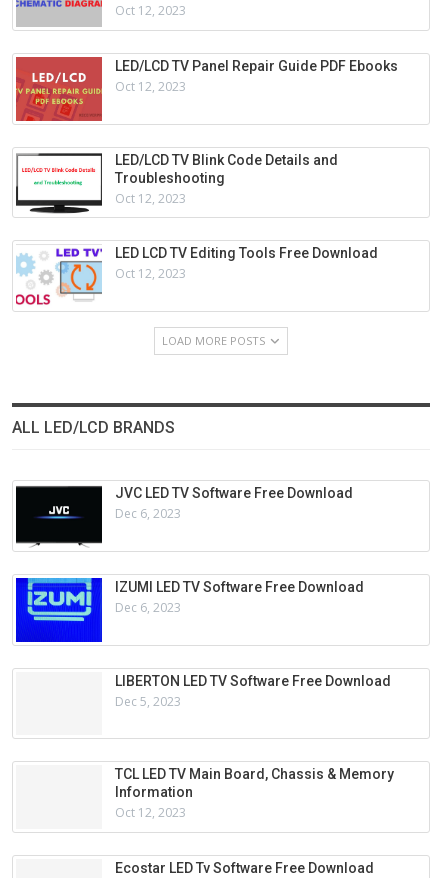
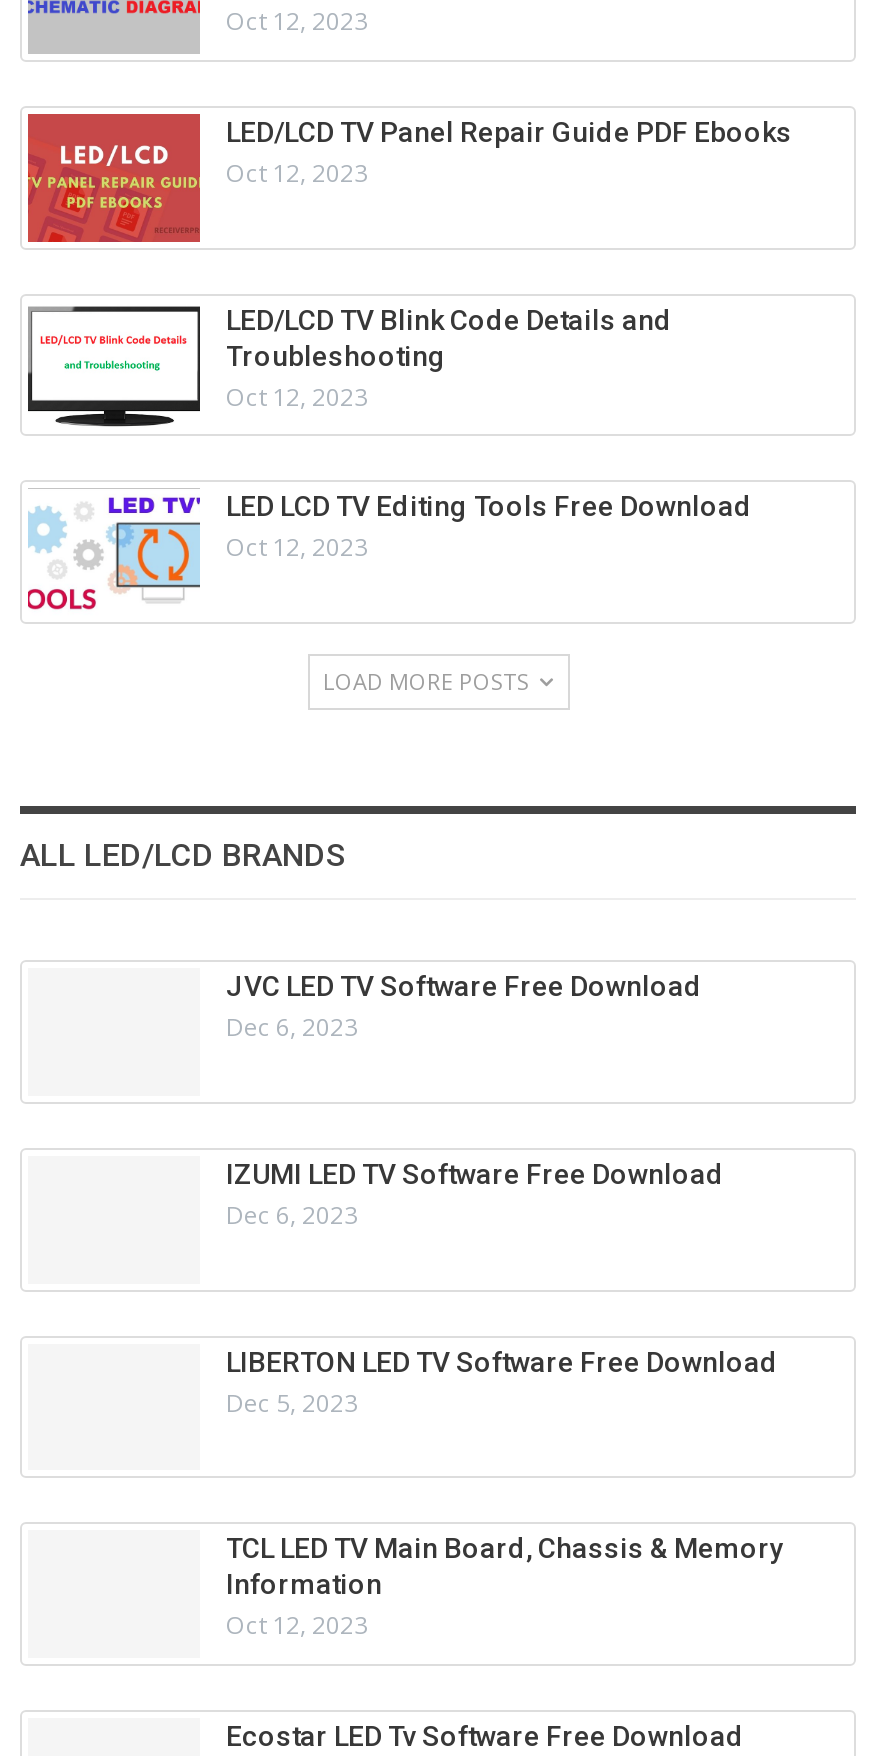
[15,485,103,546] [image] -> none
[15,577,103,643] [image] -> none

